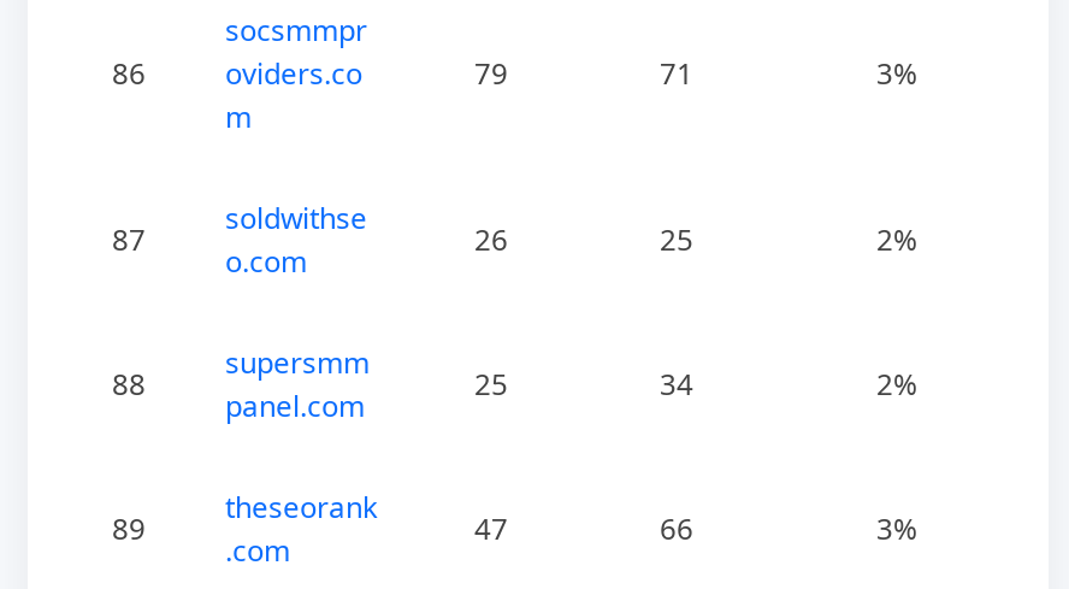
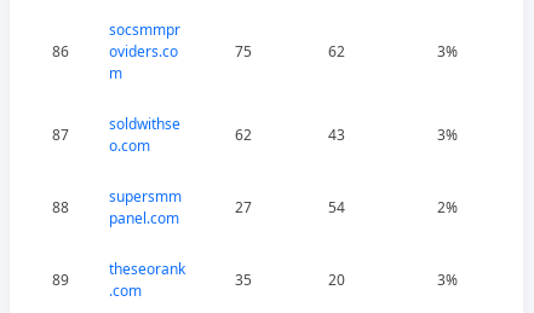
[474,53,508,94] 79 -> [234,41,251,62] 75
[660,53,693,94] 71 -> [328,41,344,62] 62
[474,219,508,260] 26 -> [234,124,251,145] 62
[660,219,693,260] 25 -> [328,124,344,145] 43
[876,219,917,260] 2% -> [437,124,457,145] 3%
[474,364,508,405] 25 -> [234,197,251,218] 27
[660,364,693,405] 34 -> [328,197,344,218] 54
[474,508,508,549] 47 -> [234,269,251,290] 35
[660,508,693,549] 66 -> [328,269,344,290] 20

